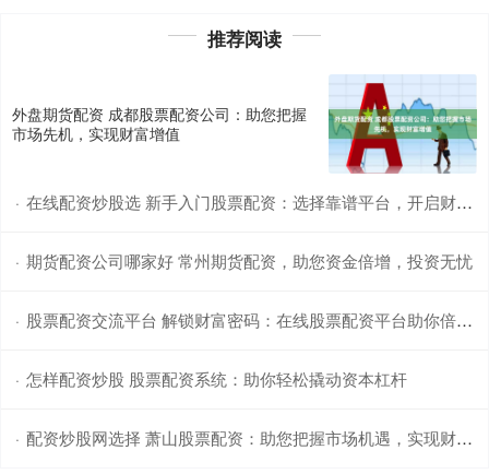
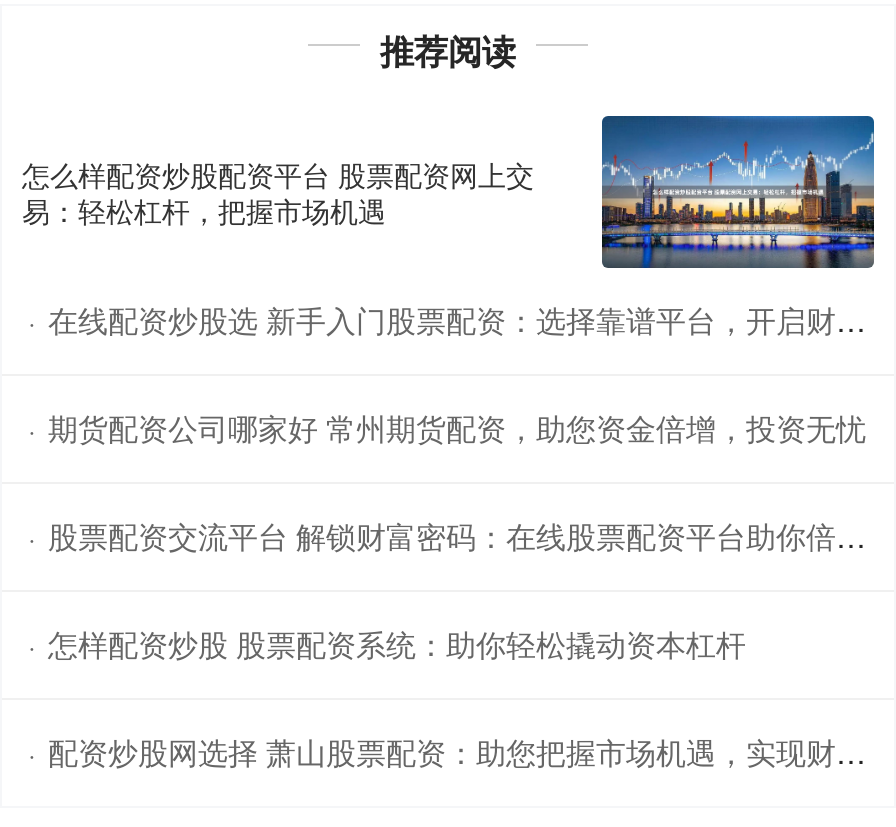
[12,74,477,175] [image] | 外盘期货配资 成都股票配资公司：助您把握 | 市场先机，实现财富增值 -> [22,114,876,270] [image] | 怎么样配资炒股配资平台 股票配资网上交 | 易：轻松杠杆，把握市场机遇

